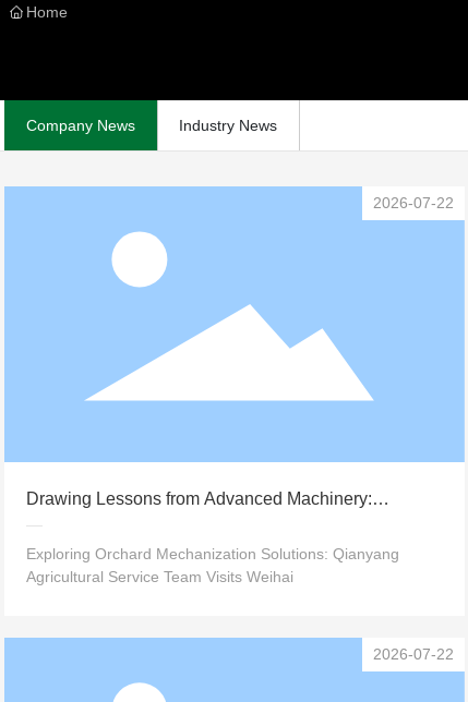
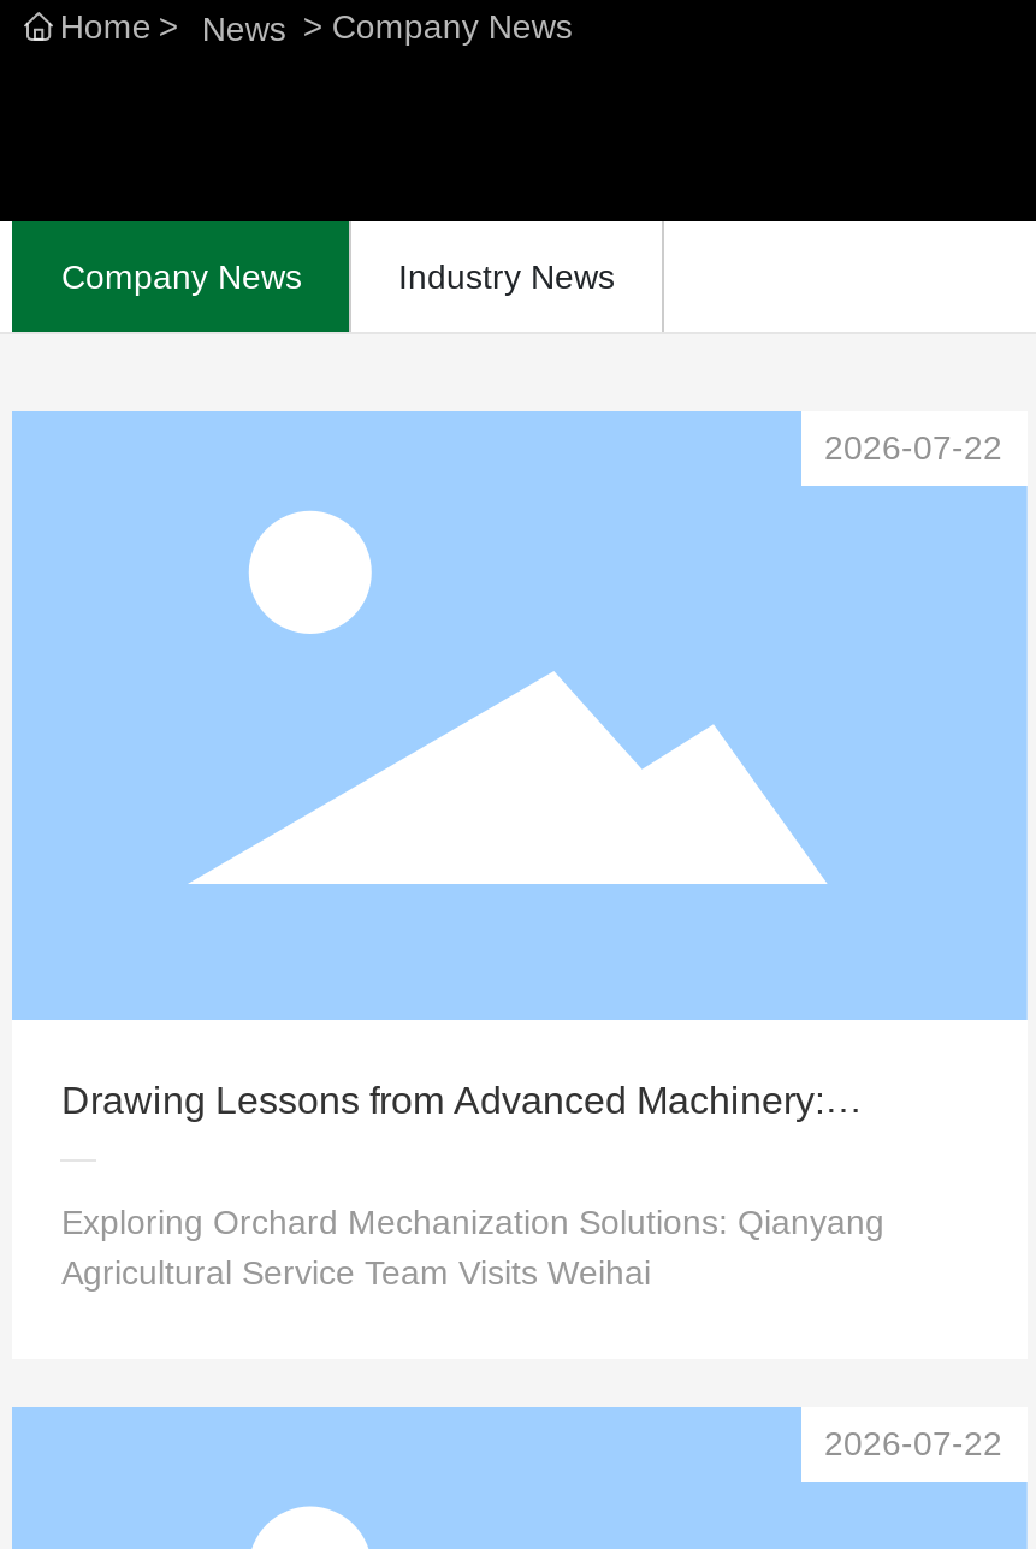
none -> [202,7,573,48] News | Company News

